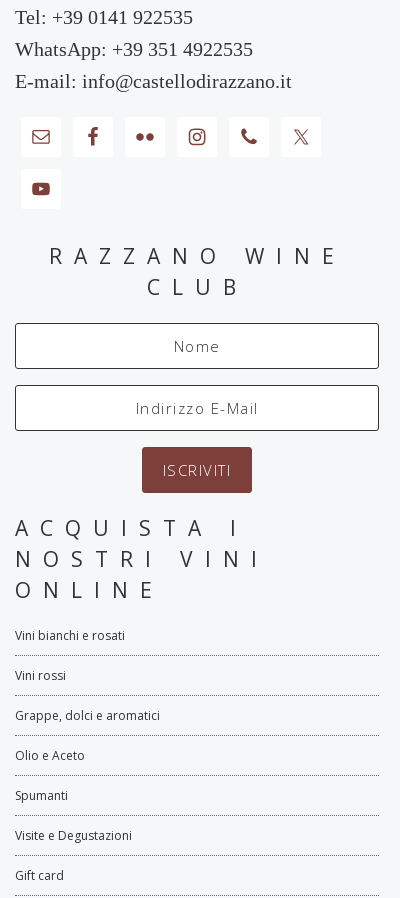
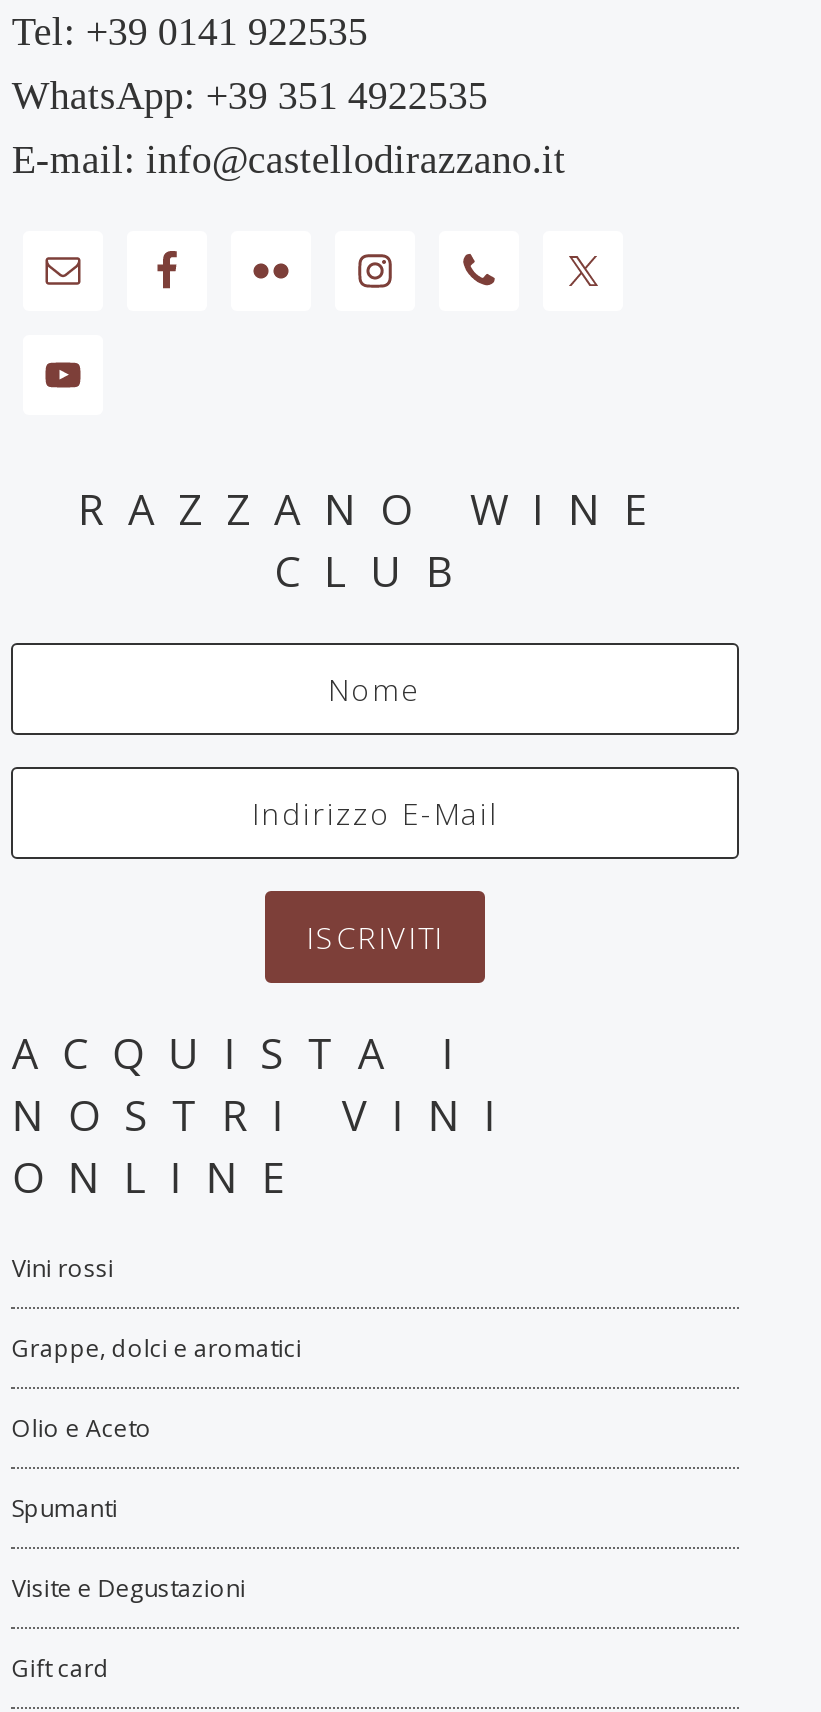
[15,627,125,644] Vini bianchi e rosati -> none

